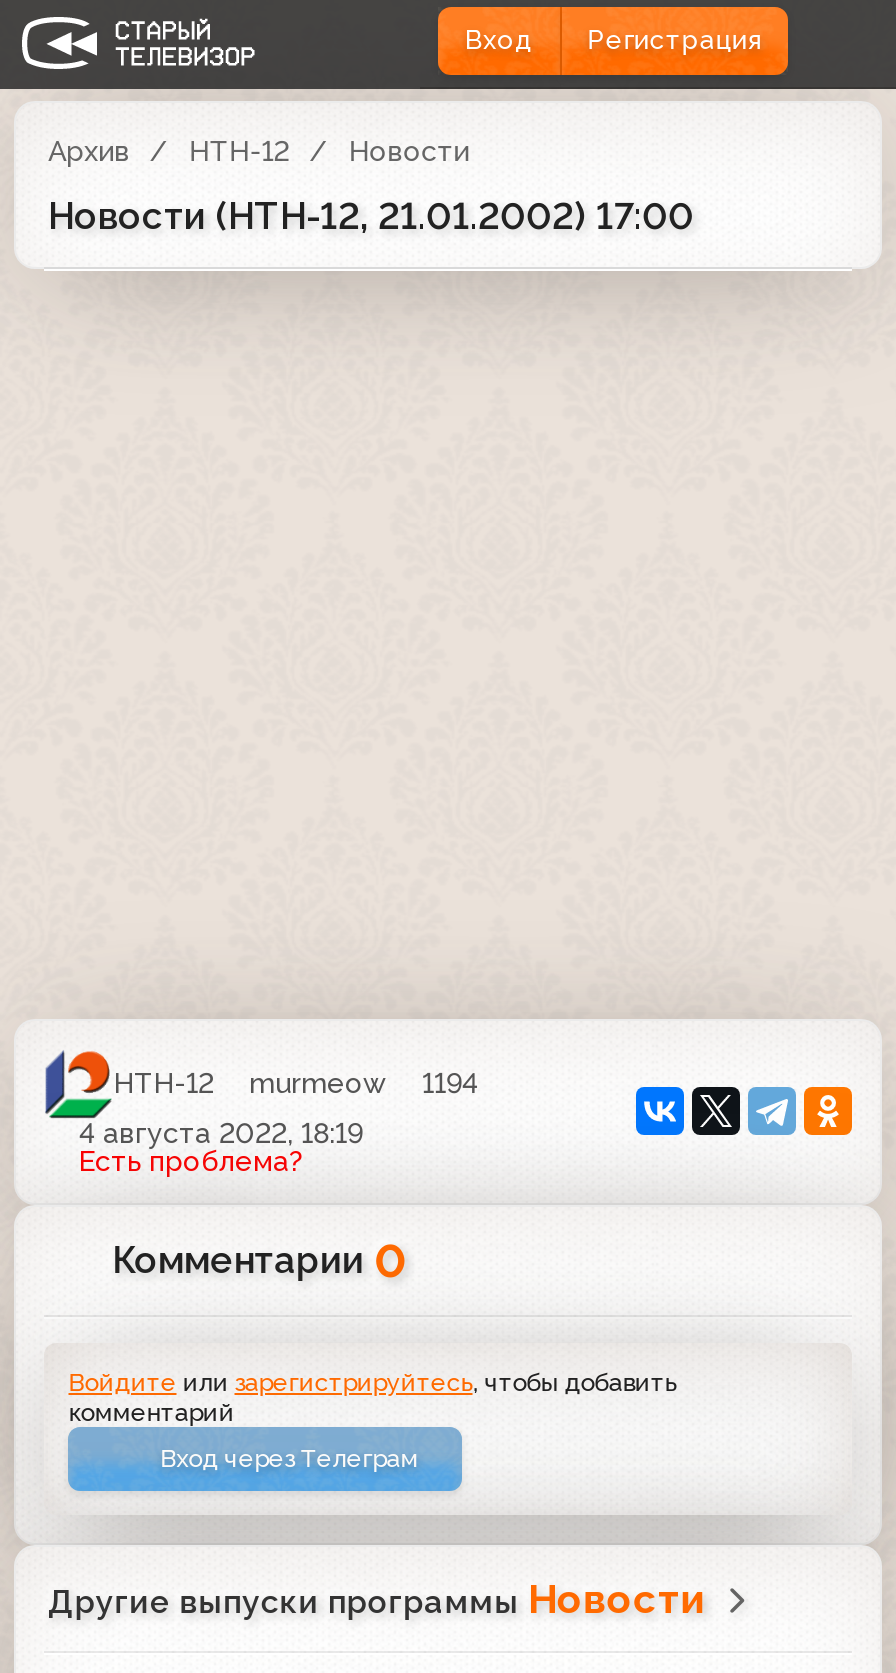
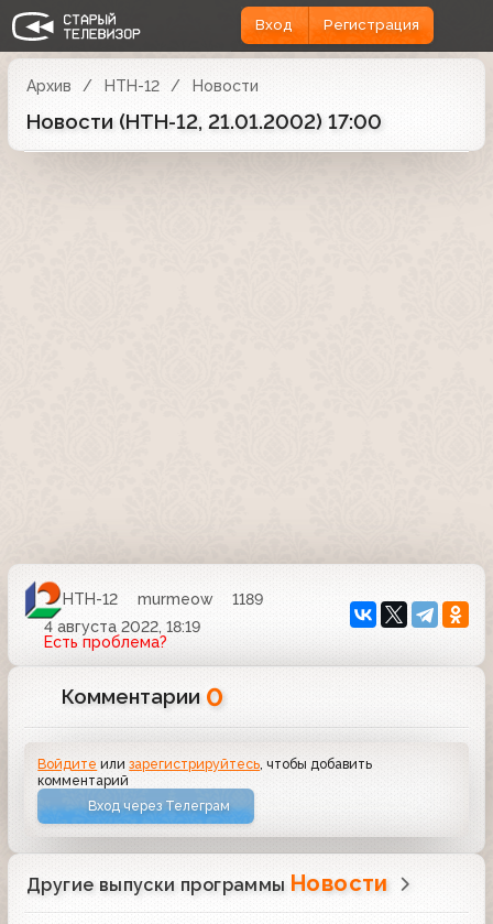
[114,1067,478,1099] НТН-12 murmeow 1194 -> [63,591,263,608] НТН-12 murmeow 1189

